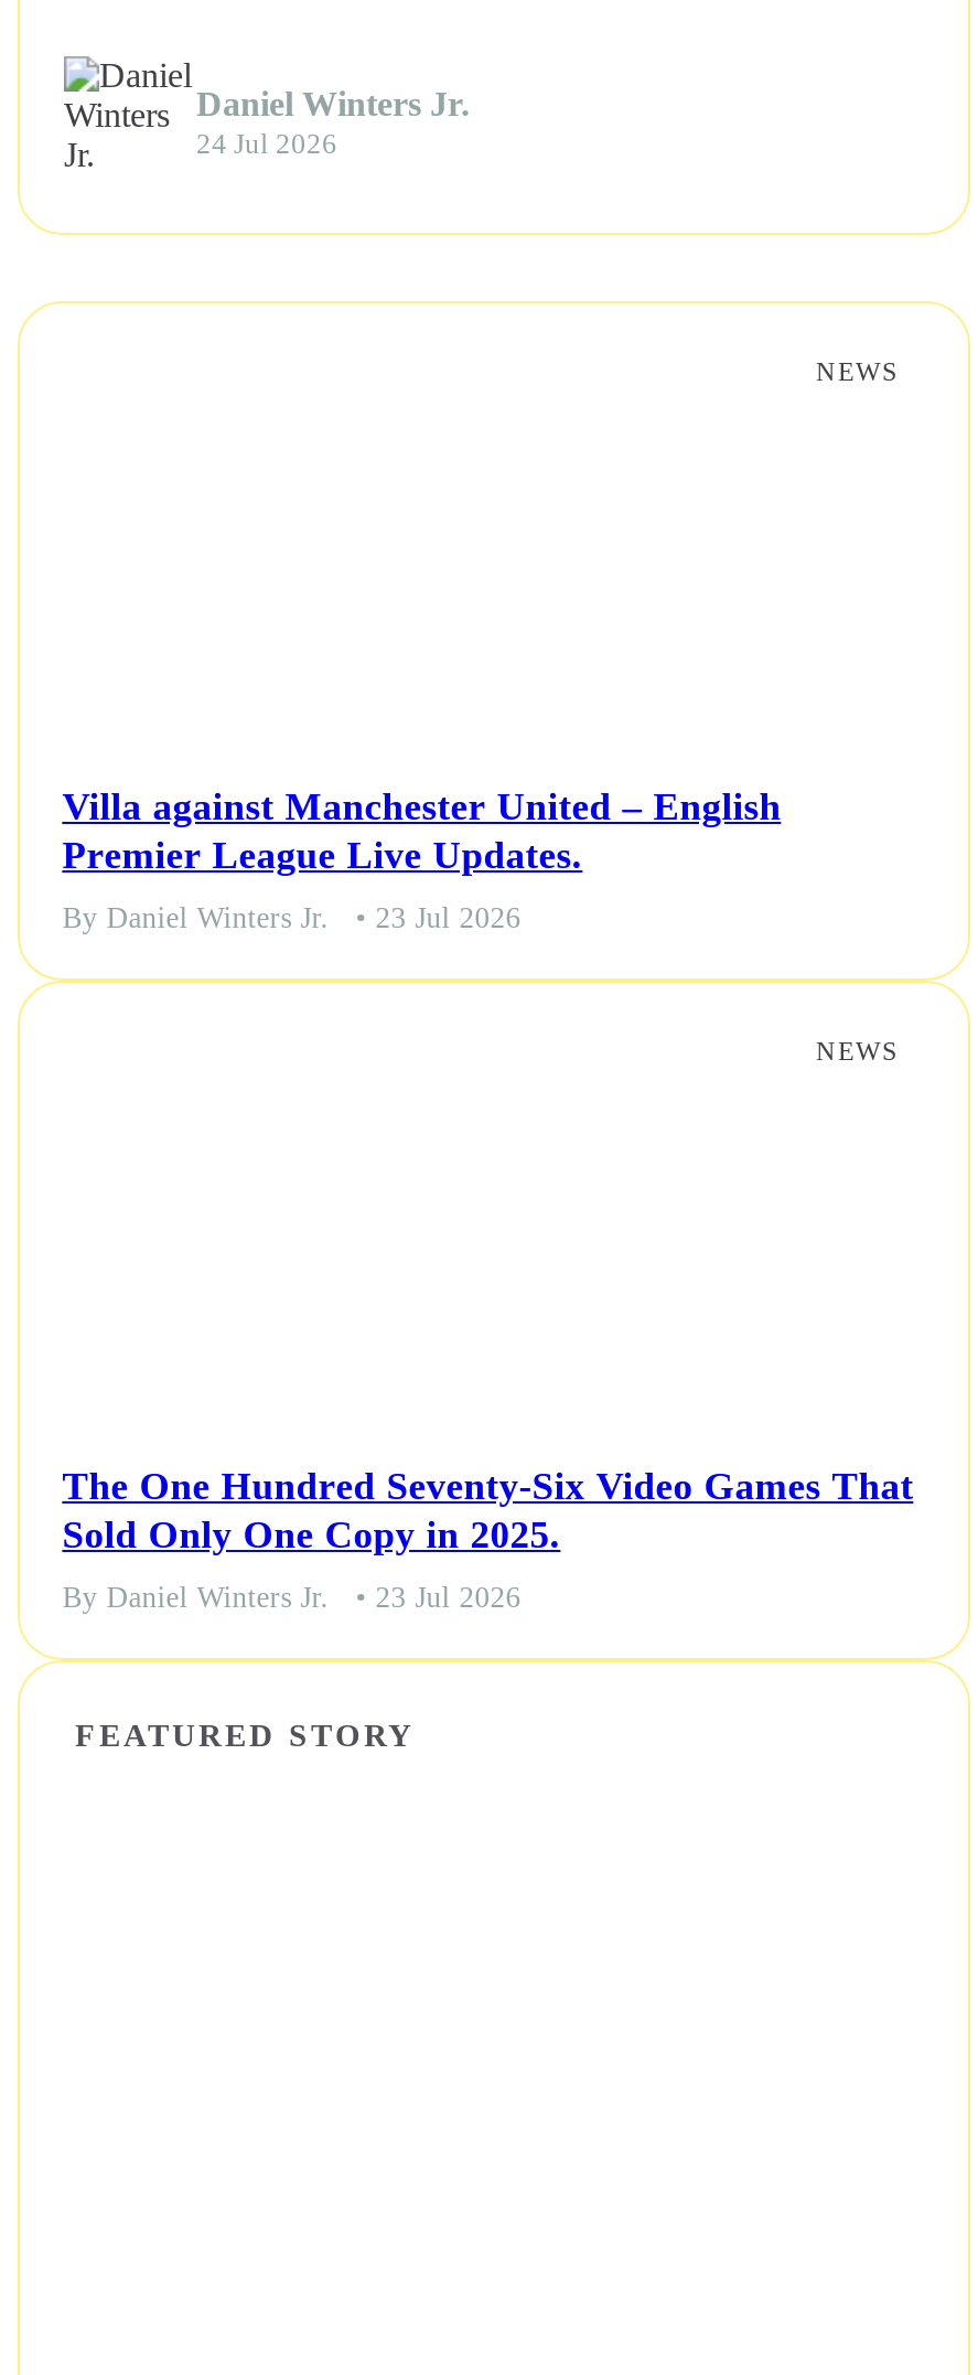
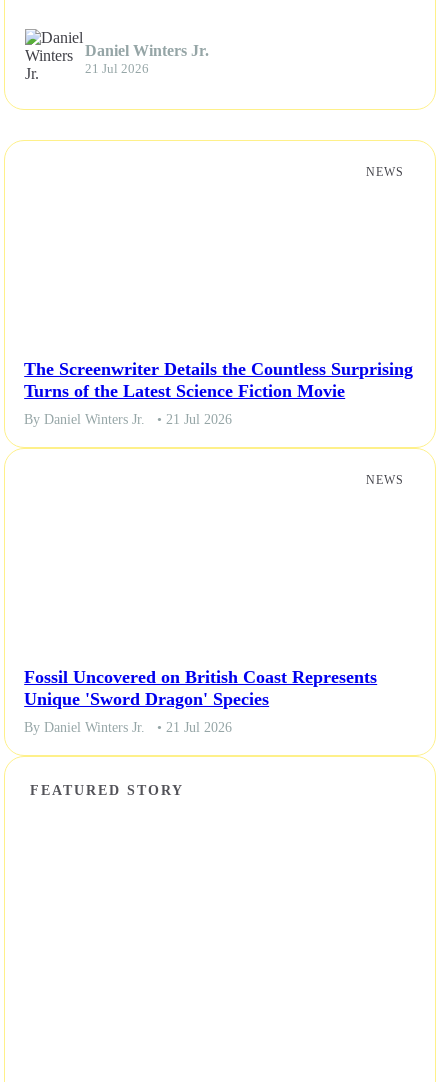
[196,128,337,159] 24 Jul 2026 -> [85,61,149,75] 21 Jul 2026
[62,784,781,877] Villa against Manchester United – English | Premier League Live Updates. -> [24,359,413,401] The Screenwriter Details the Countless Surprising | Turns of the Latest Science Fiction Movie
[62,901,521,934] By Daniel Winters Jr. • 23 Jul 2026 -> [24,412,232,427] By Daniel Winters Jr. • 21 Jul 2026
[62,1463,913,1556] The One Hundred Seventy-Six Video Games That | Sold Only One Copy in 2025. -> [24,667,377,709] Fossil Uncovered on British Coast Represents | Unique 'Sword Dragon' Species
[62,1580,521,1613] By Daniel Winters Jr. • 23 Jul 2026 -> [24,720,232,735] By Daniel Winters Jr. • 21 Jul 2026

